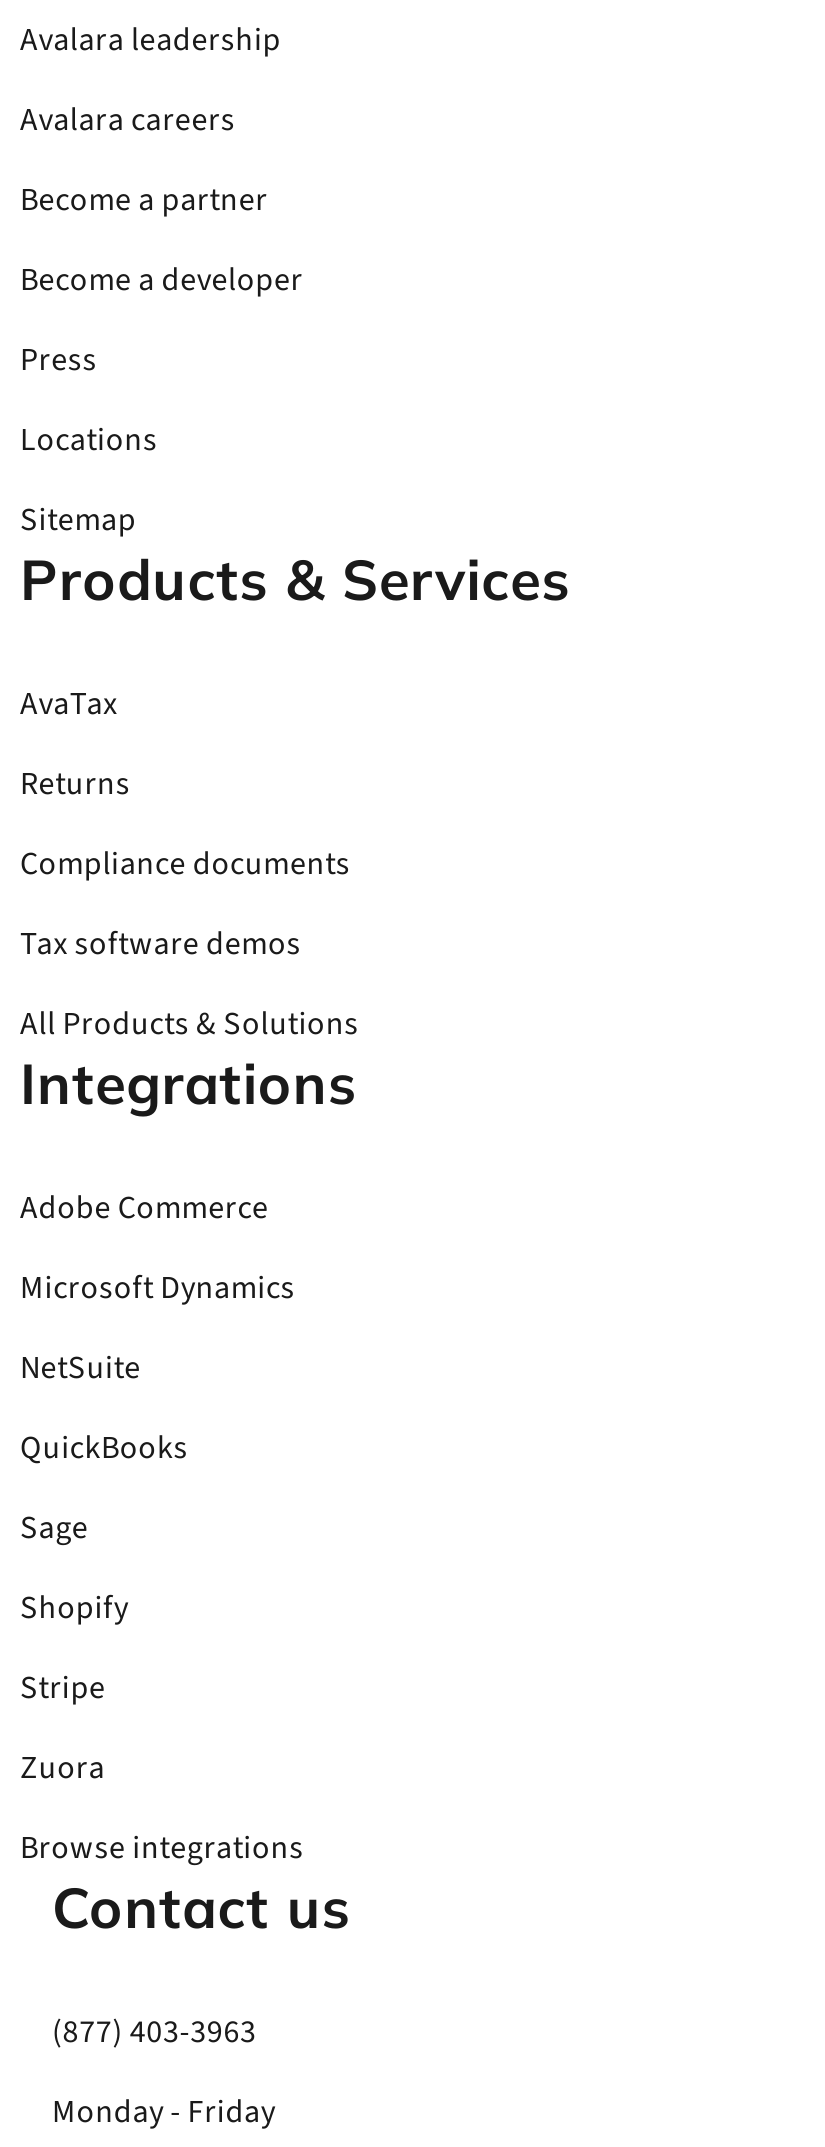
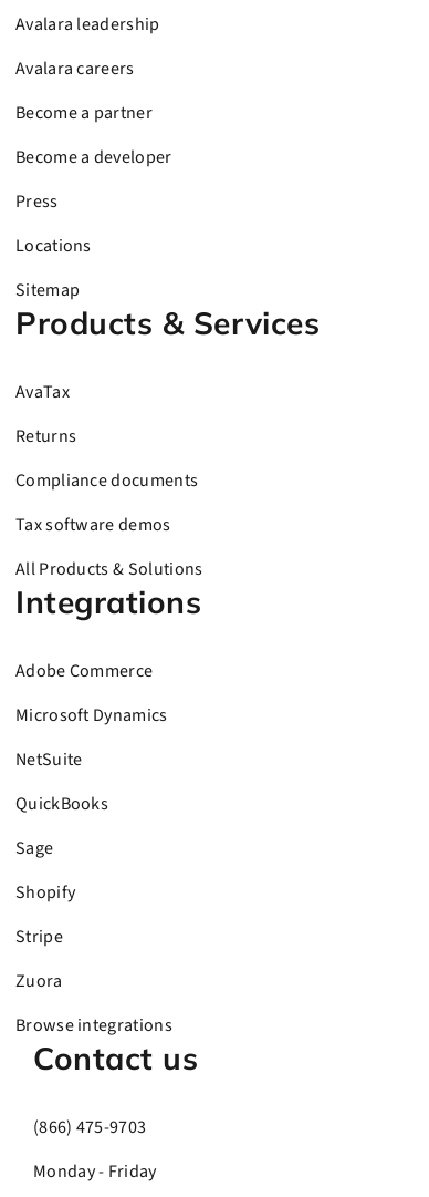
[52,2010,257,2054] (877) 403-3963 -> [33,1115,146,1139] (866) 475-9703

